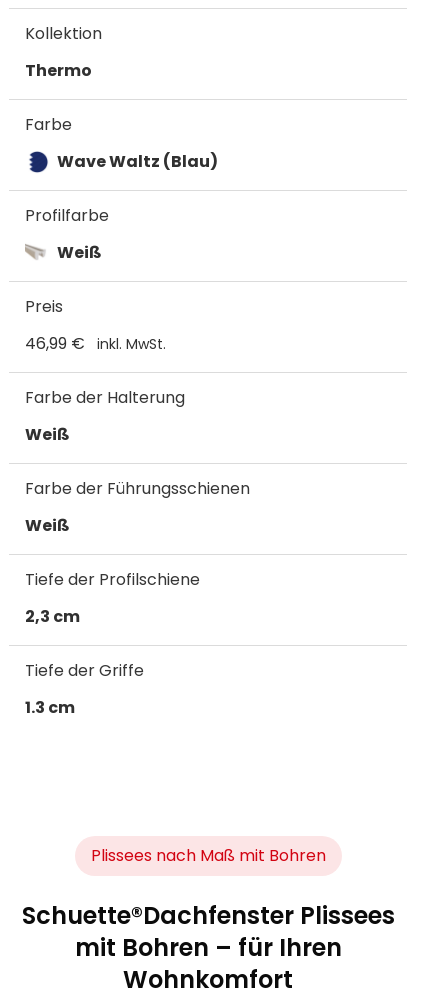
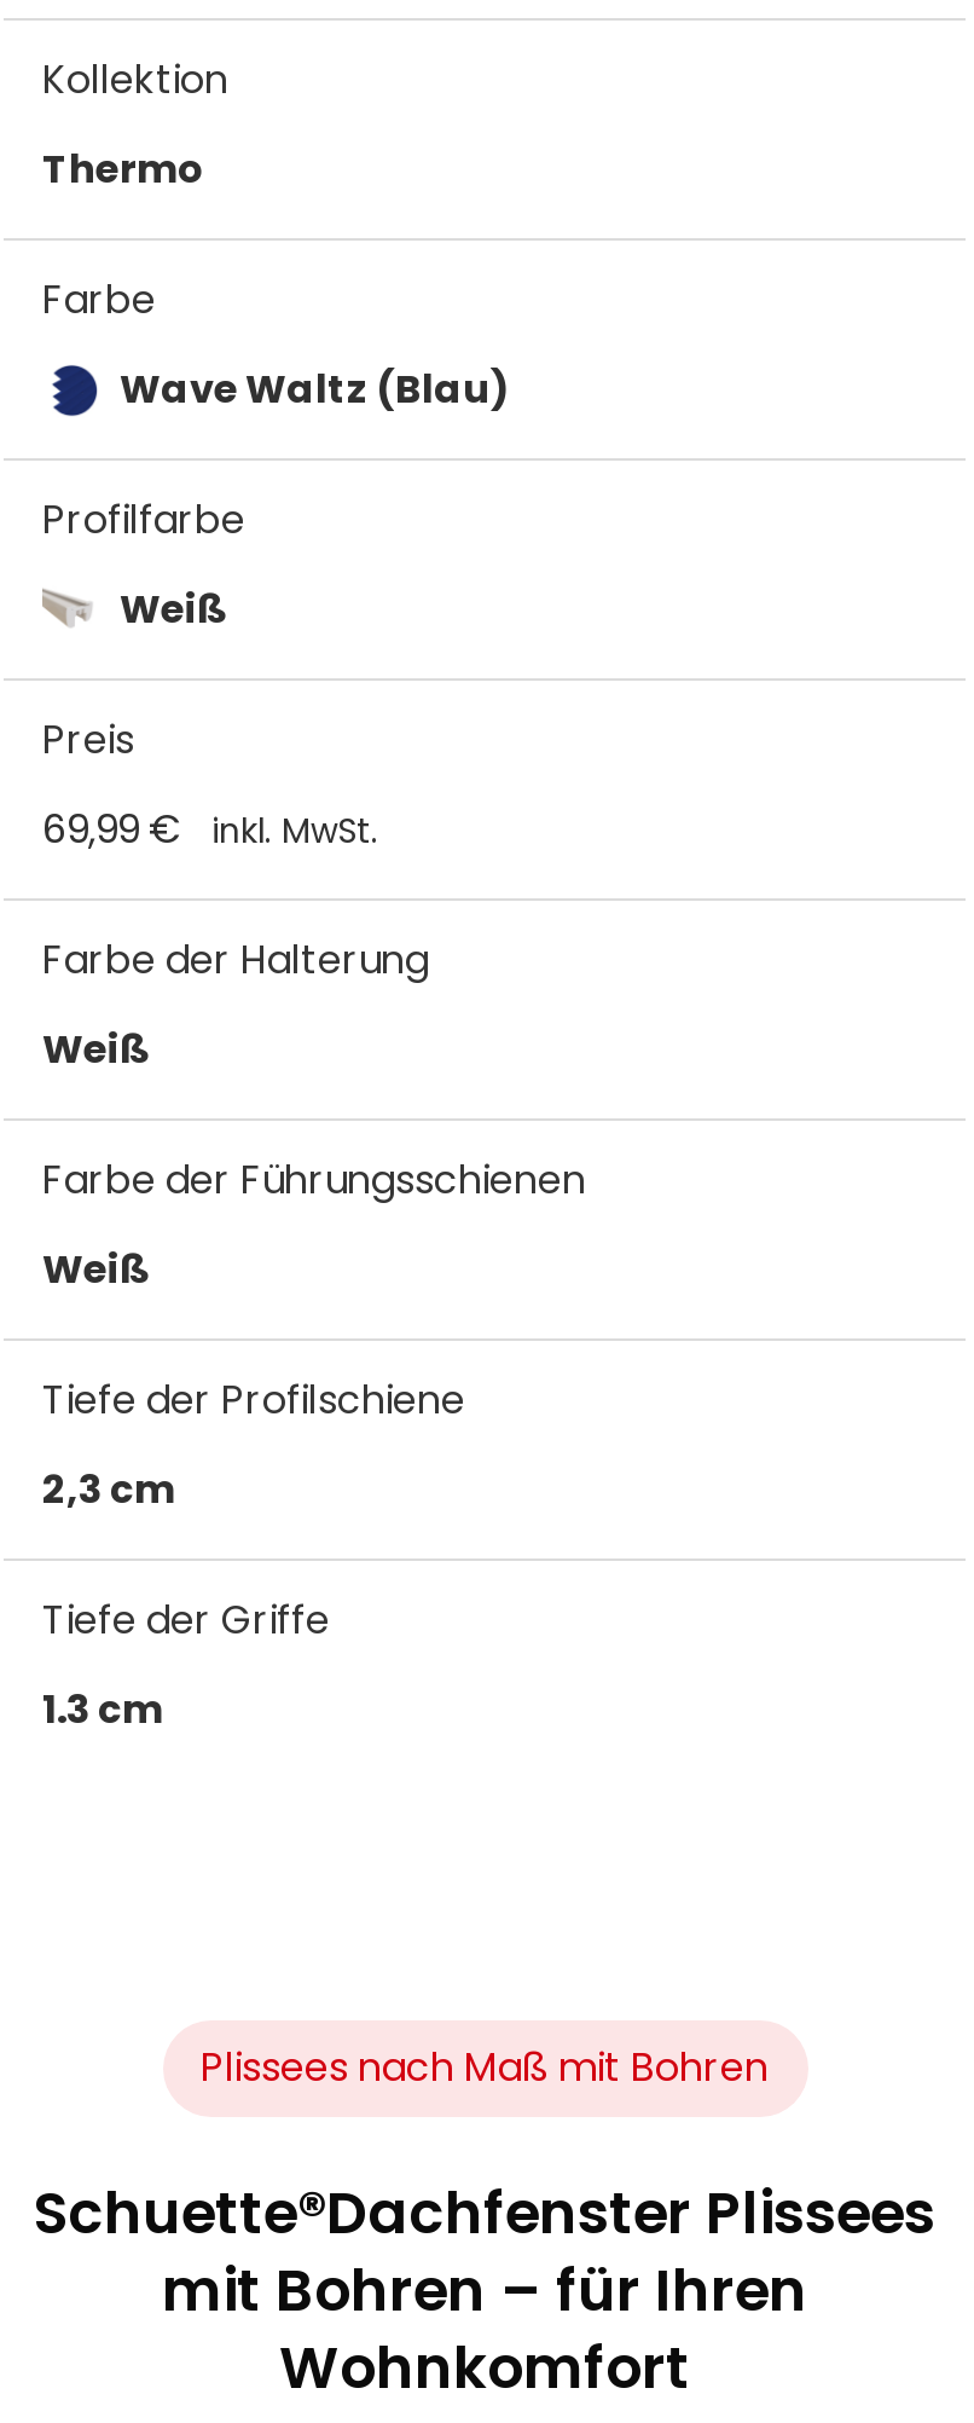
[25,332,166,355] 46,99 €inkl. MwSt. -> [42,802,378,857] 69,99 €inkl. MwSt.

